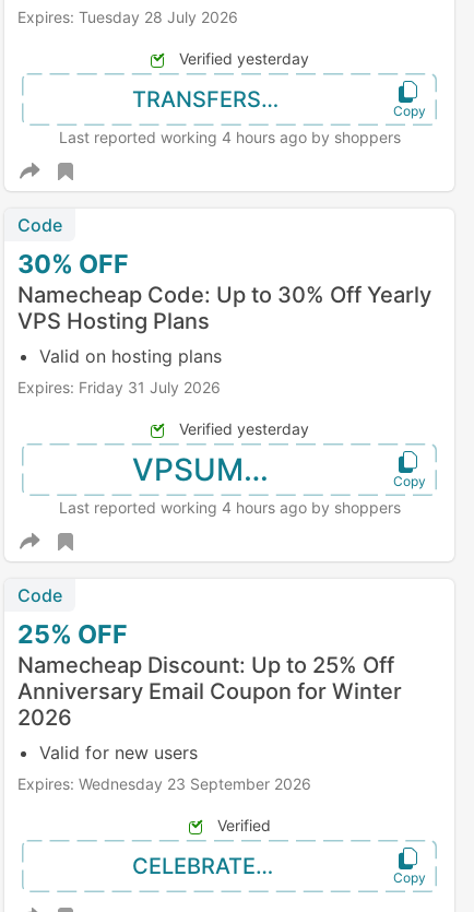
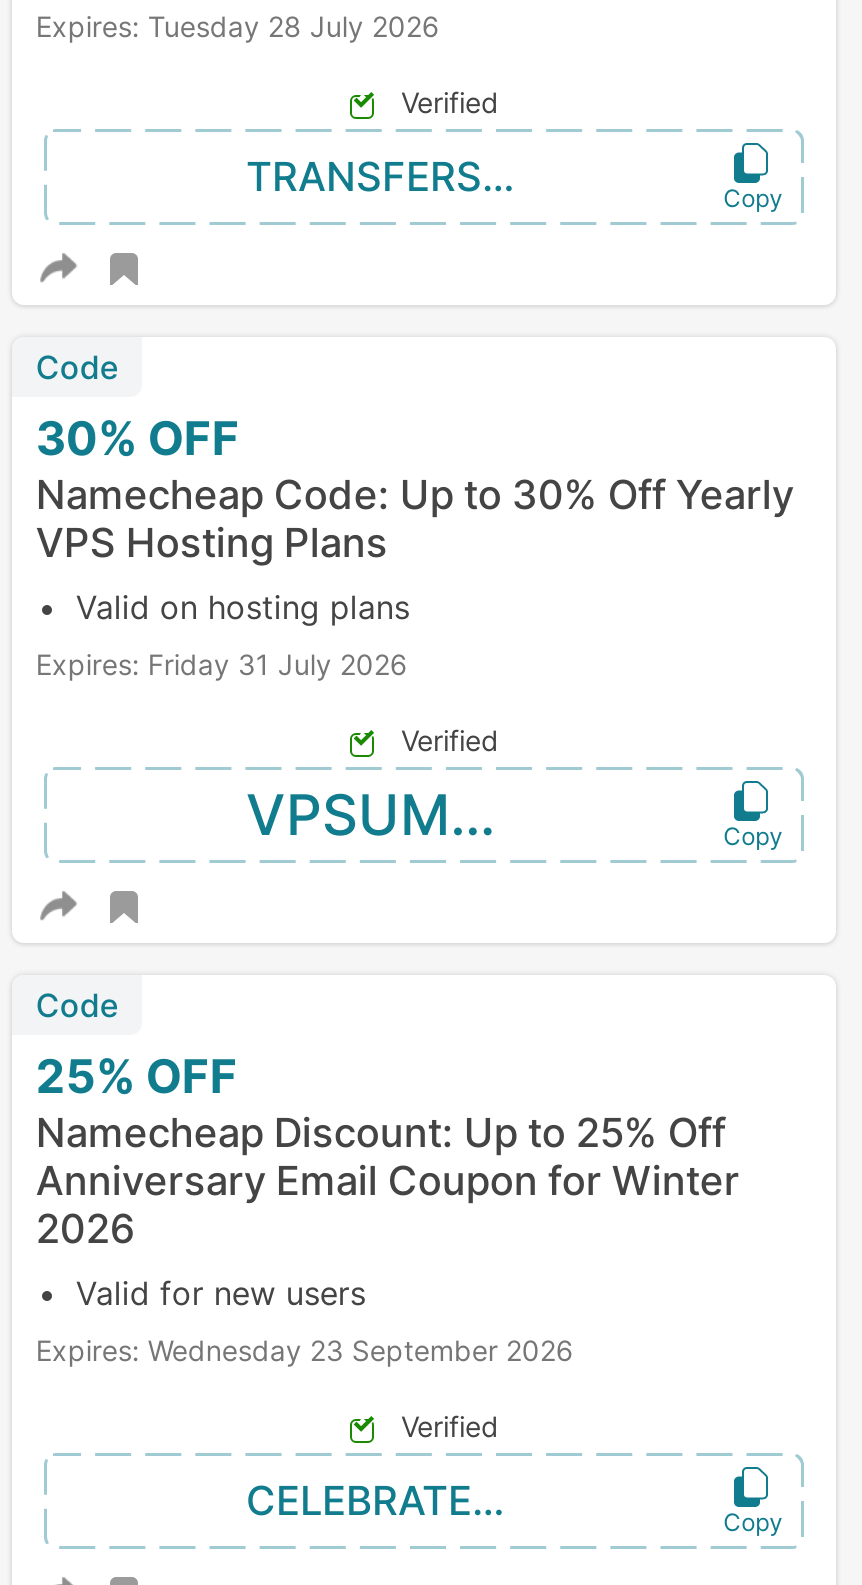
[174,50,309,68] Verified yesterday -> [393,86,499,120] Verified
[58,128,400,147] Last reported working 4 hours ago by shoppers -> none
[174,420,309,438] Verified yesterday -> [393,724,499,758] Verified
[58,498,400,517] Last reported working 4 hours ago by shoppers -> none

